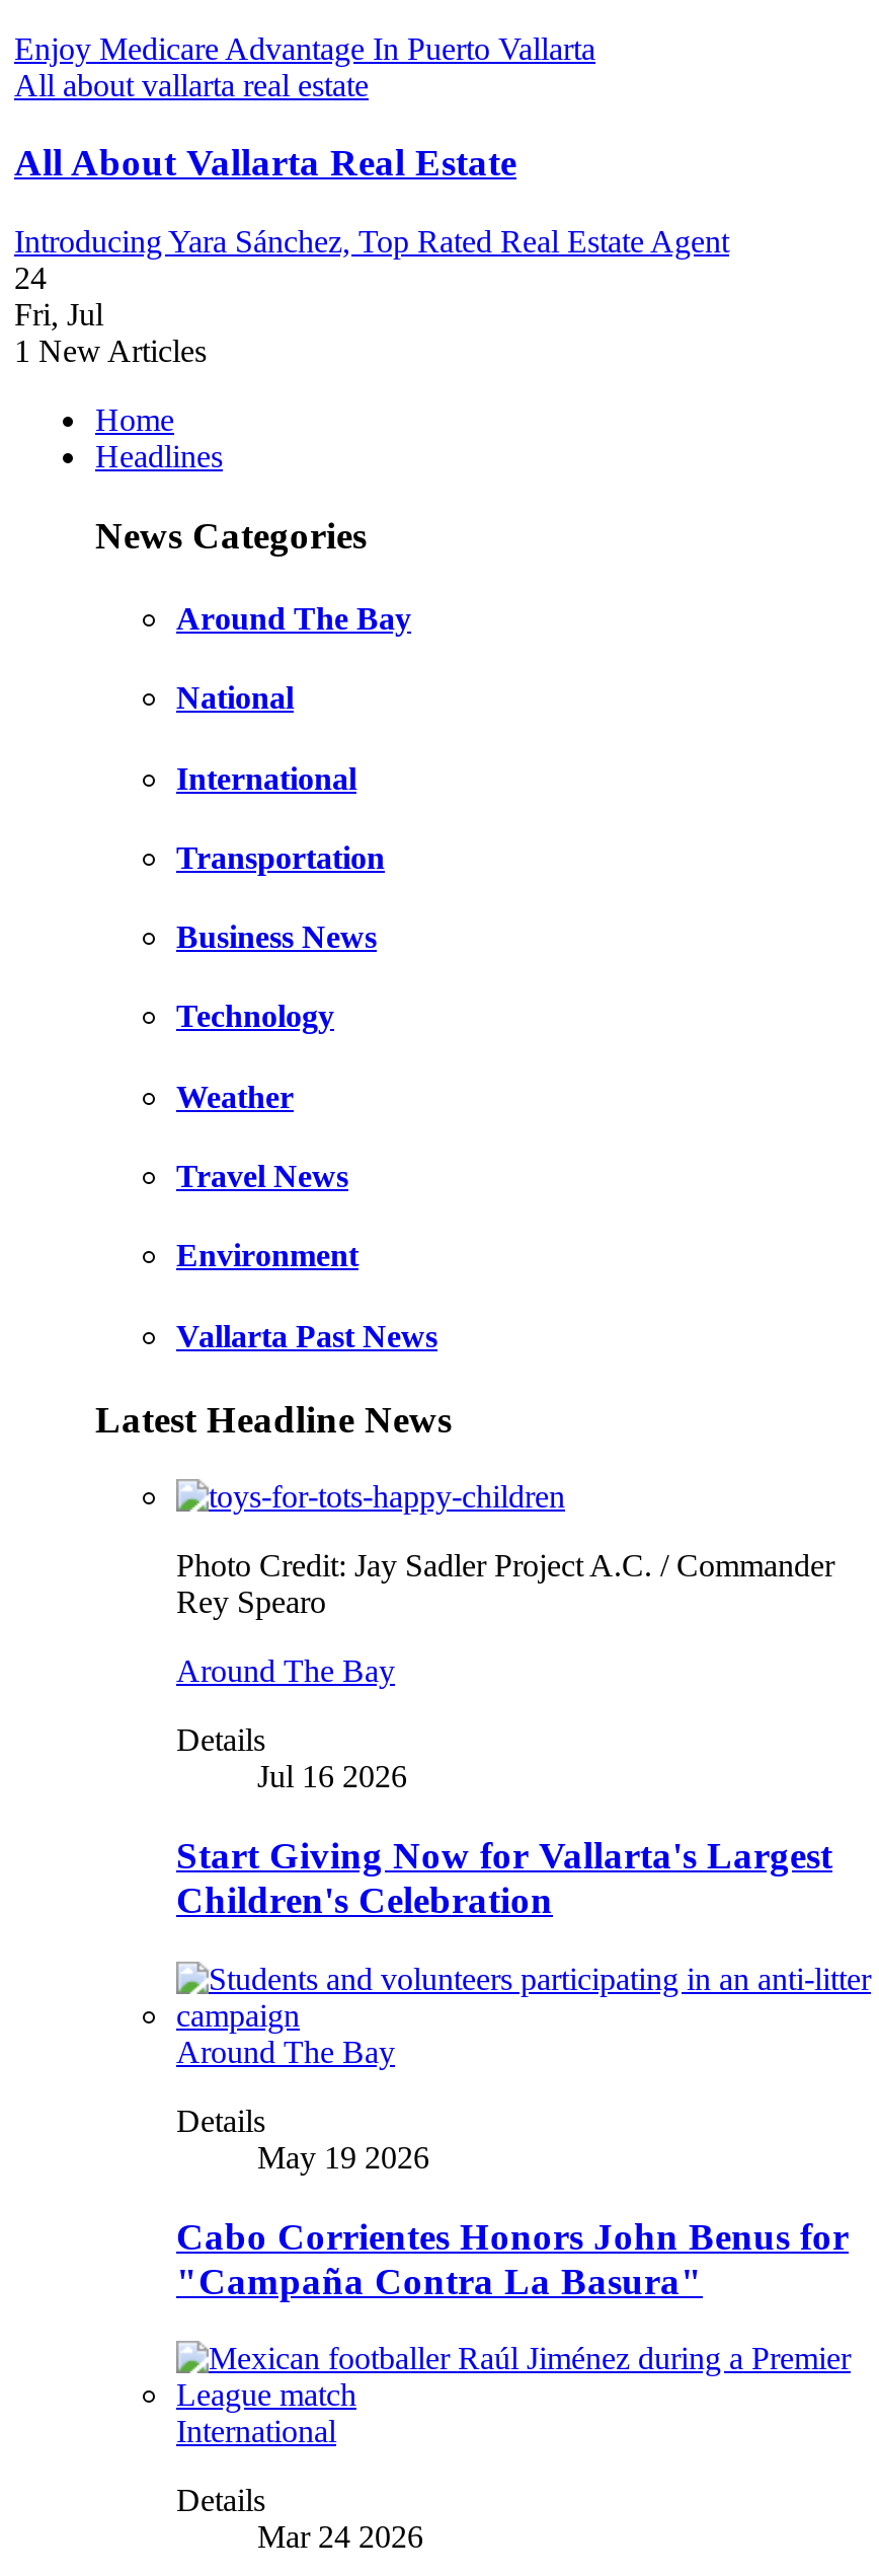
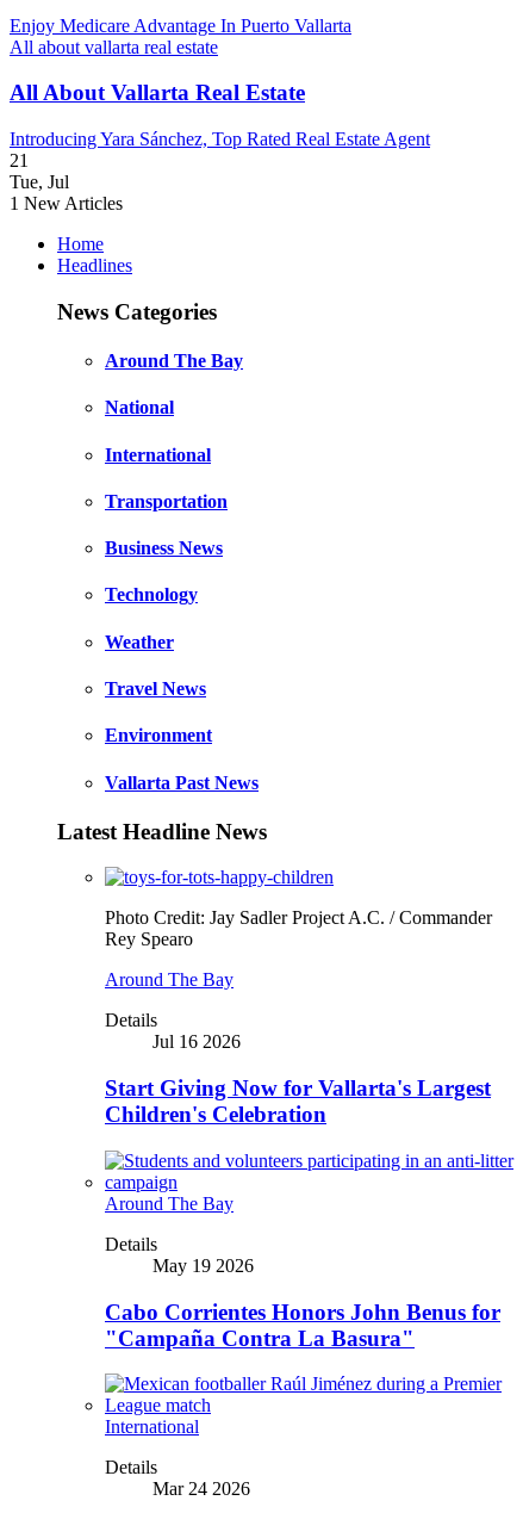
[14,261,47,295] 24 -> [10,150,29,171] 21
[14,297,103,332] Fri, Jul -> [10,172,69,192] Tue, Jul

